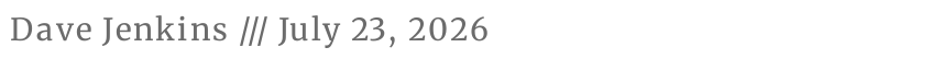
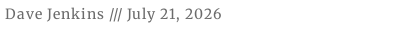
[10,10,490,50] Dave Jenkins July 23, 2026 -> [5,5,222,23] Dave Jenkins July 21, 2026

